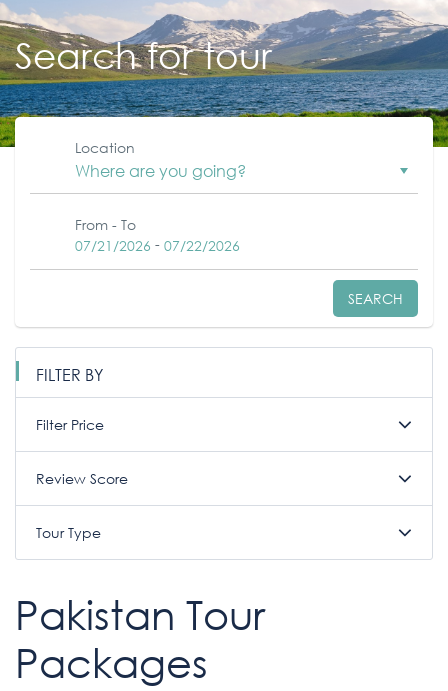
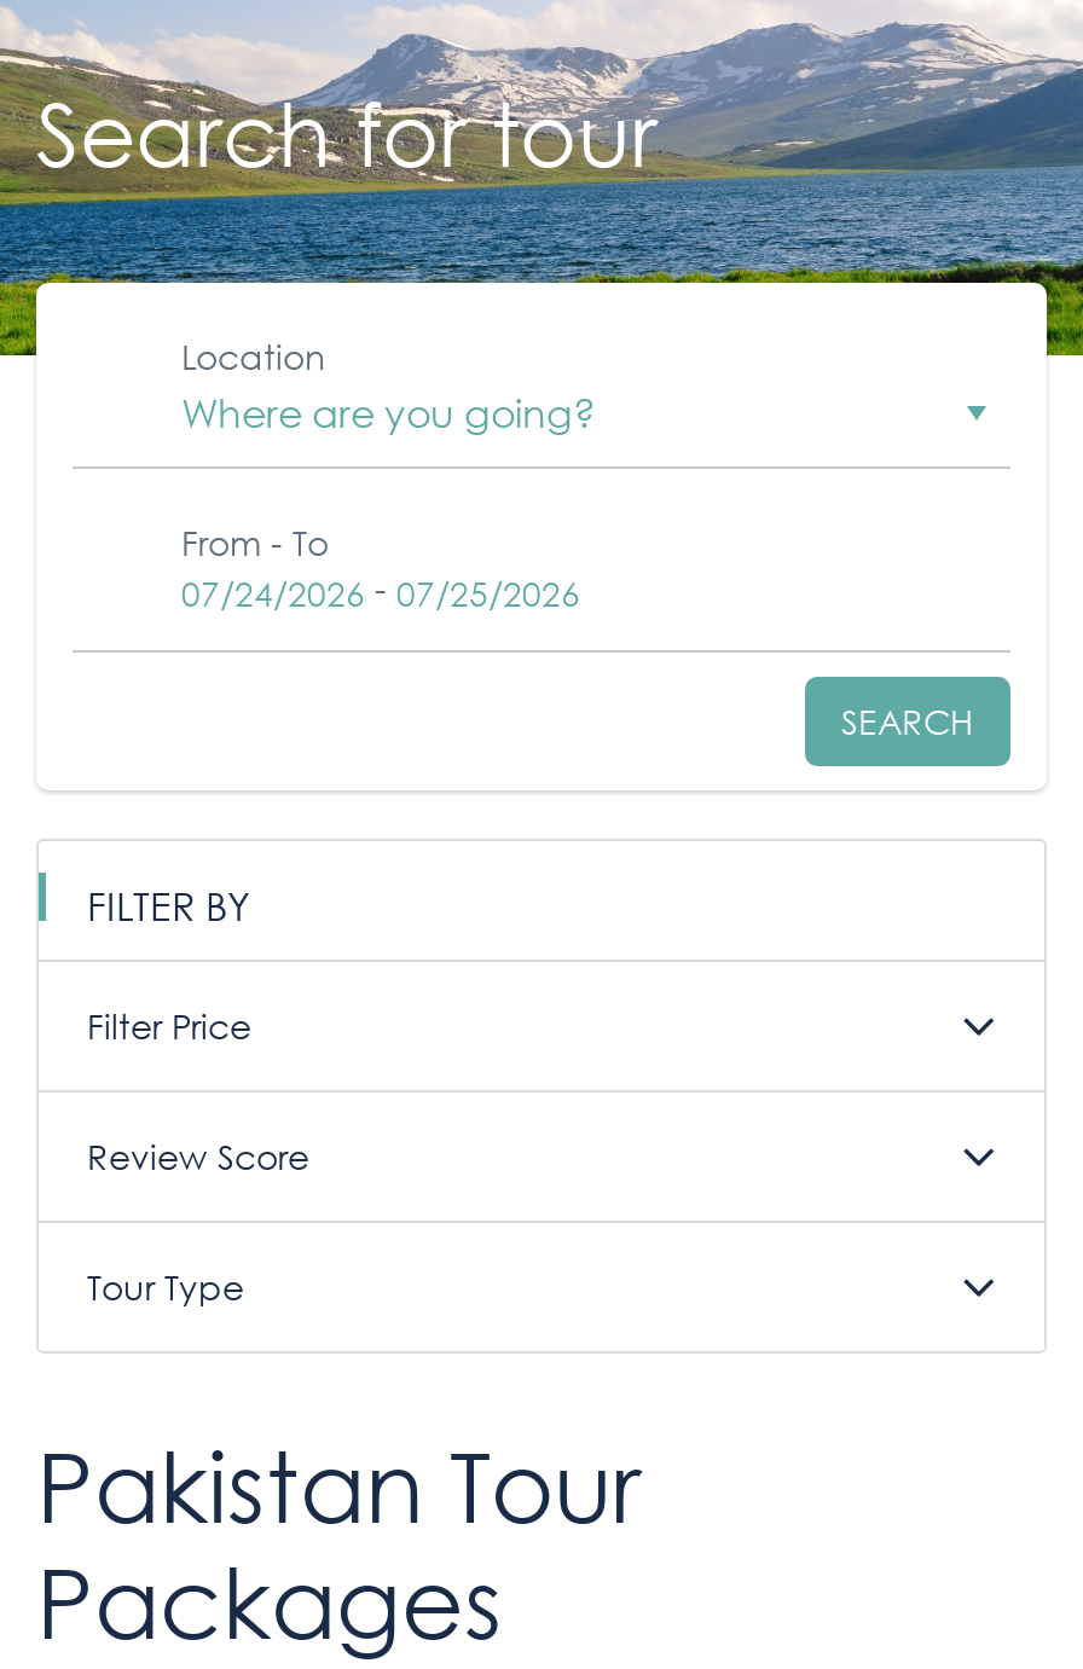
[75,234,240,255] 07/21/2026 - 07/22/2026 -> [181,566,580,616] 07/24/2026 - 07/25/2026

